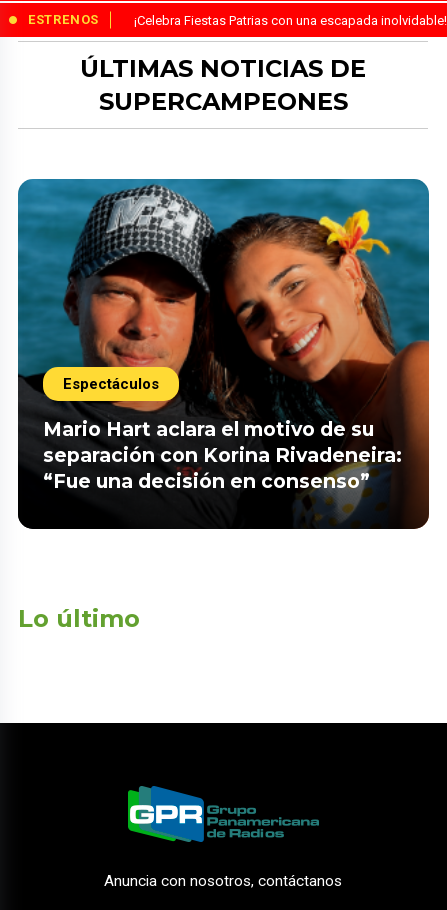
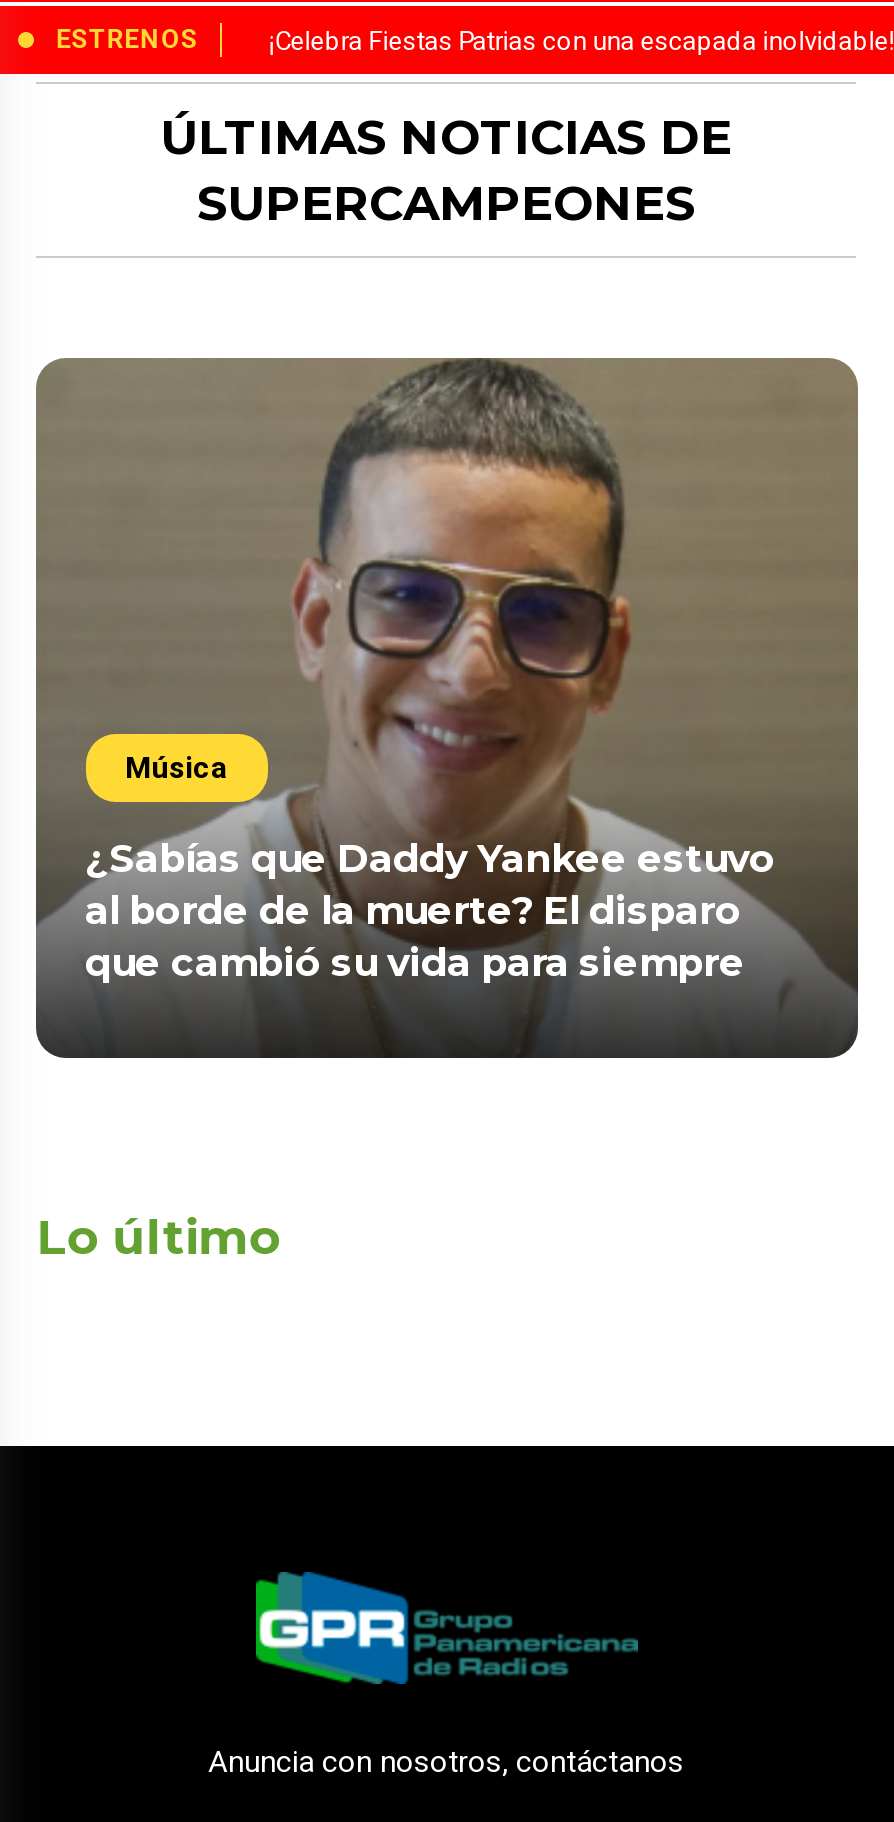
[17,178,430,528] [image] | Espectáculos -> [34,356,860,1058] [image] | Música
[42,417,401,493] Mario Hart aclara el motivo de su | separación con Korina Rivadeneira: | “Fue una decisión en consenso” -> [85,835,775,987] ¿Sabías que Daddy Yankee estuvo | al borde de la muerte? El disparo | que cambió su vida para siempre

